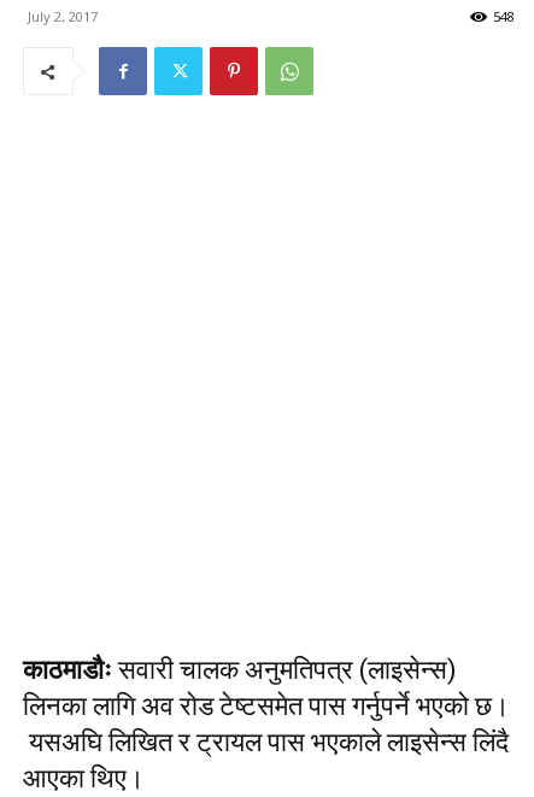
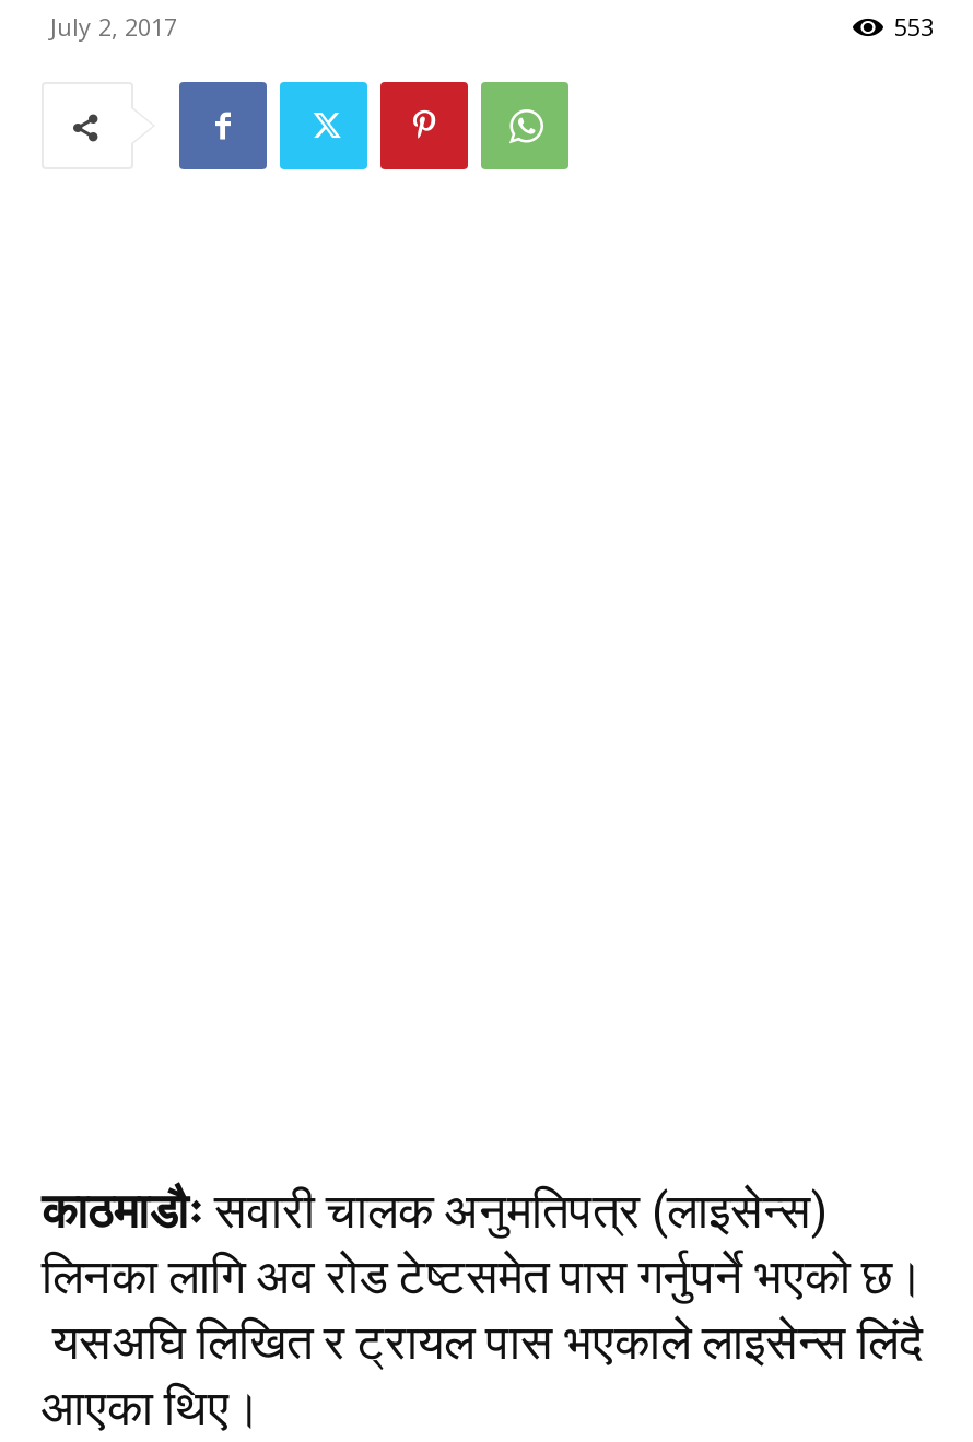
[493,7,515,25] 548 -> [894,10,934,43] 553

